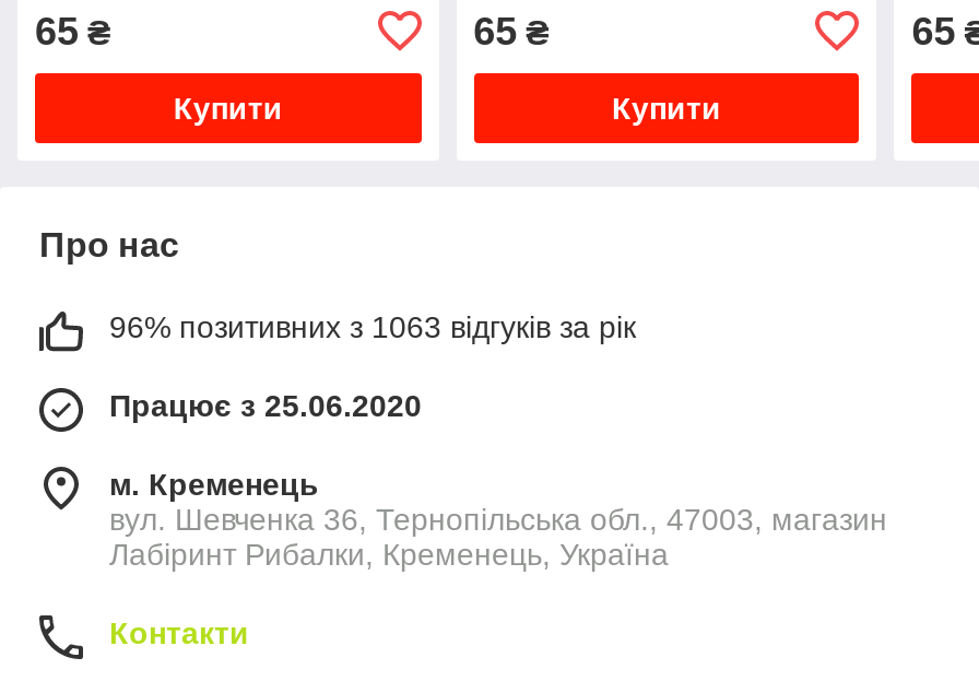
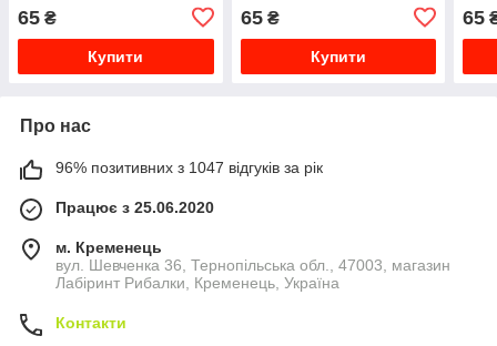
[109,309,636,344] 96% позитивних з 1063 відгуків за рік -> [55,158,323,176] 96% позитивних з 1047 відгуків за рік

